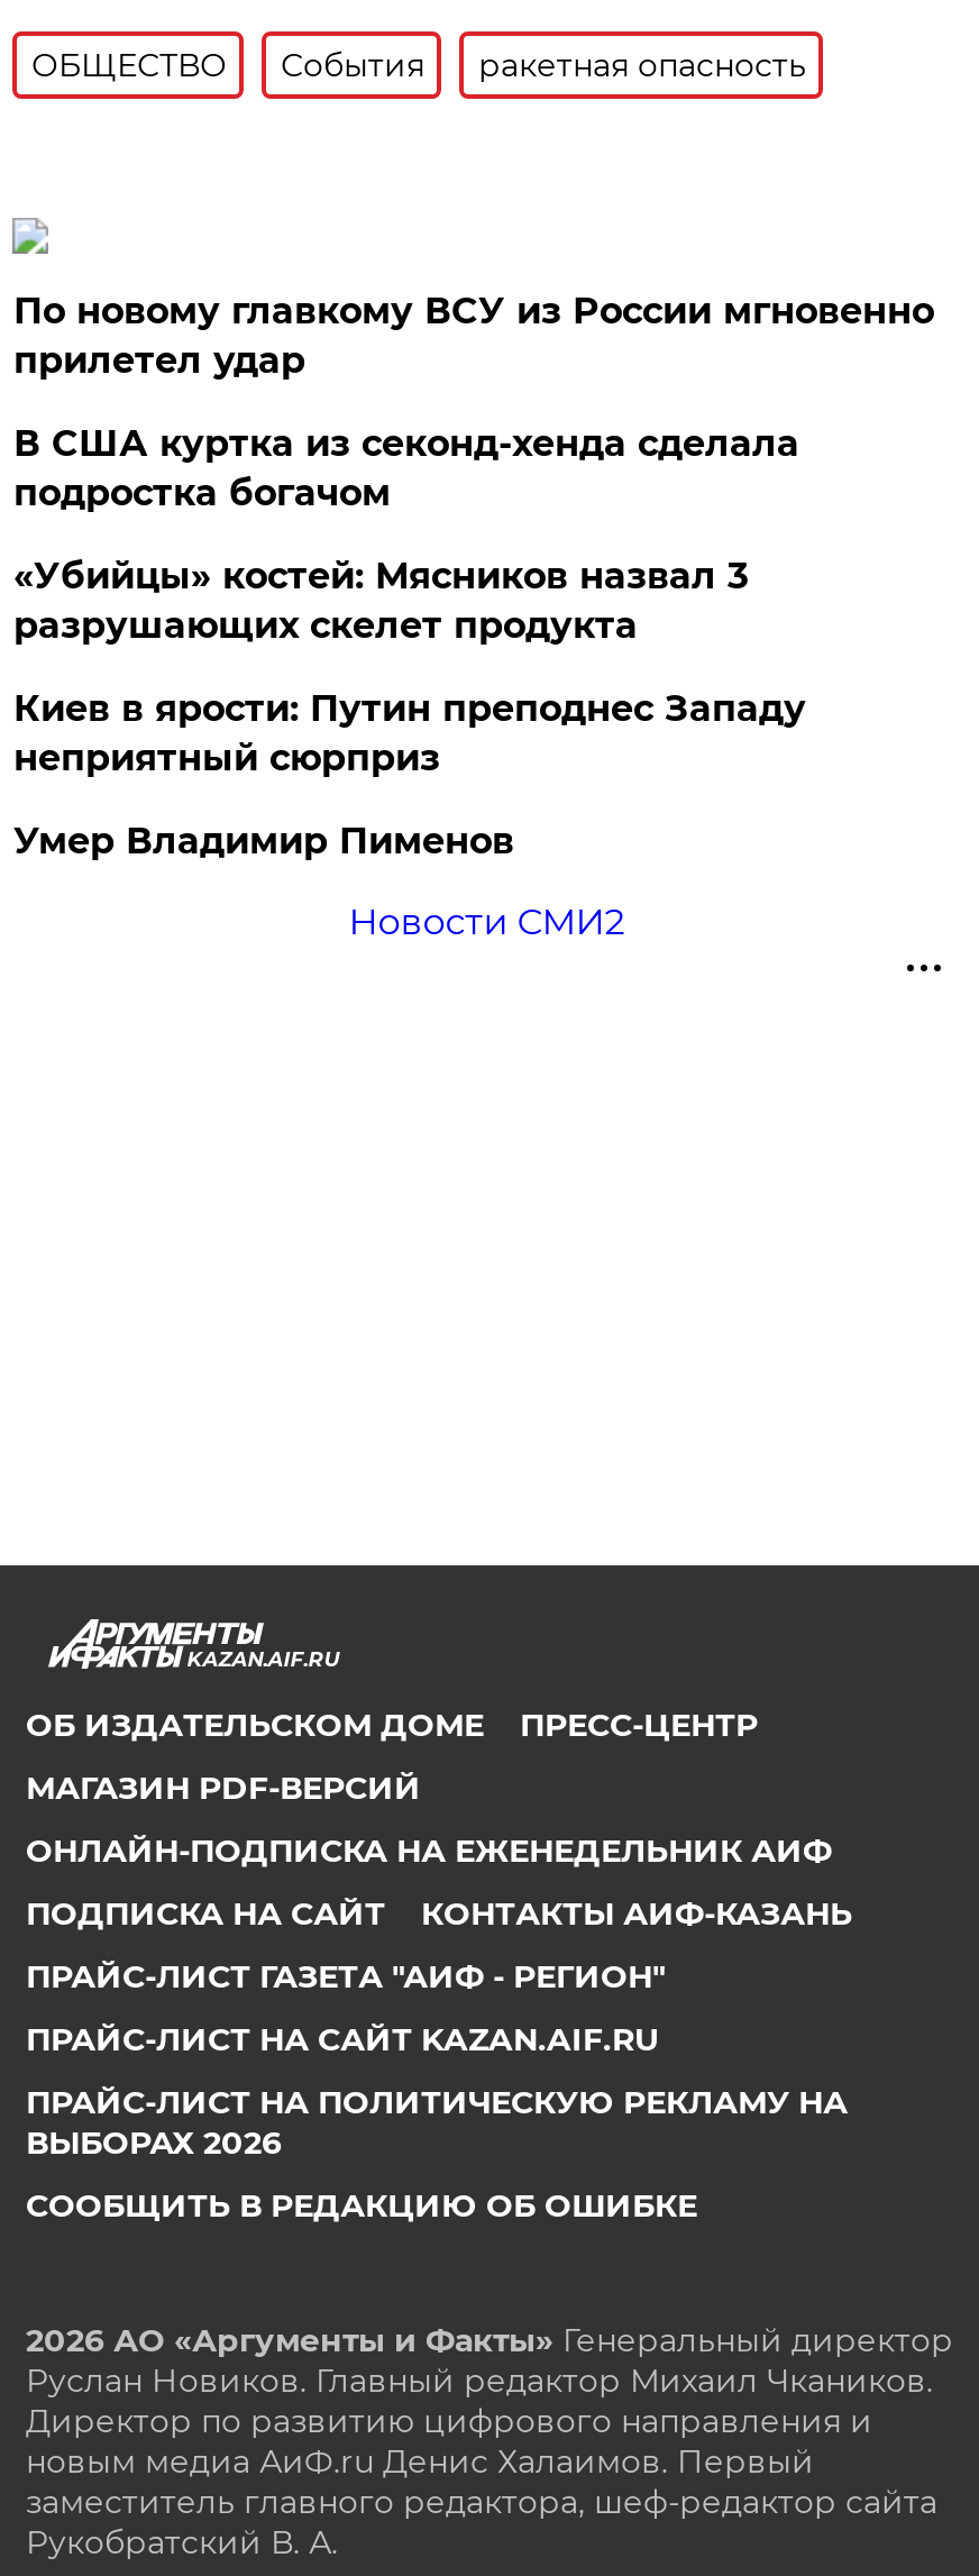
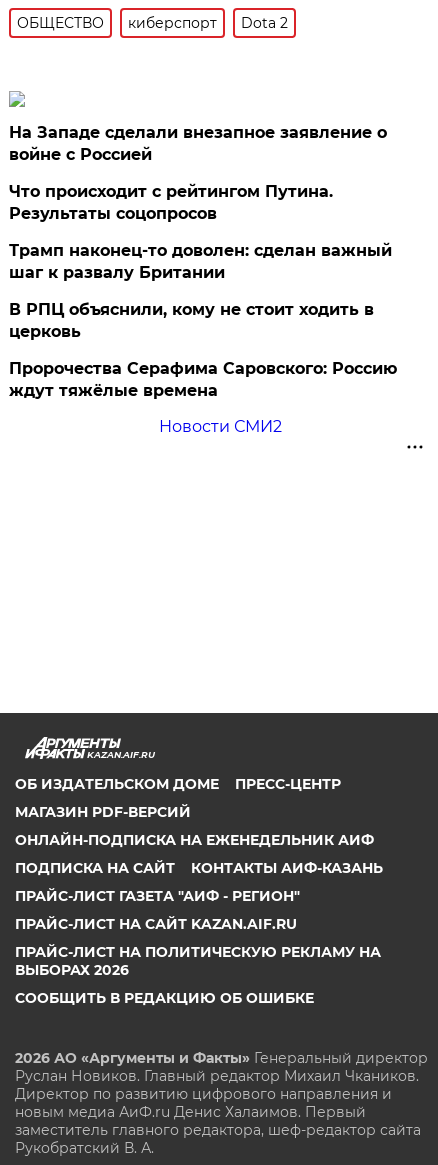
[280,44,806,84] События | ракетная опасность -> [128,14,288,32] киберспорт | Dota 2
[13,289,934,381] По новому главкому ВСУ из России мгновенно | прилетел удар -> [9,123,387,164] На Западе сделали внезапное заявление о | войне с Россией
[13,421,799,513] В США куртка из секонд-хенда сделала | подростка богачом -> [9,182,333,223] Что происходит с рейтингом Путина. | Результаты соцопросов
[13,554,747,646] «Убийцы» костей: Мясников назвал 3 | разрушающих скелет продукта -> [9,241,392,282] Трамп наконец-то доволен: сделан важный | шаг к развалу Британии
[13,686,806,778] Киев в ярости: Путин преподнес Западу | неприятный сюрприз -> [9,300,374,341] В РПЦ объяснили, кому не стоит ходить в | церковь
[13,819,514,862] Умер Владимир Пименов -> [9,359,397,400] Пророчества Серафима Саровского: Россию | ждут тяжёлые времена

